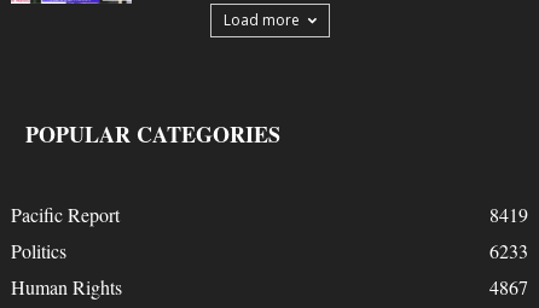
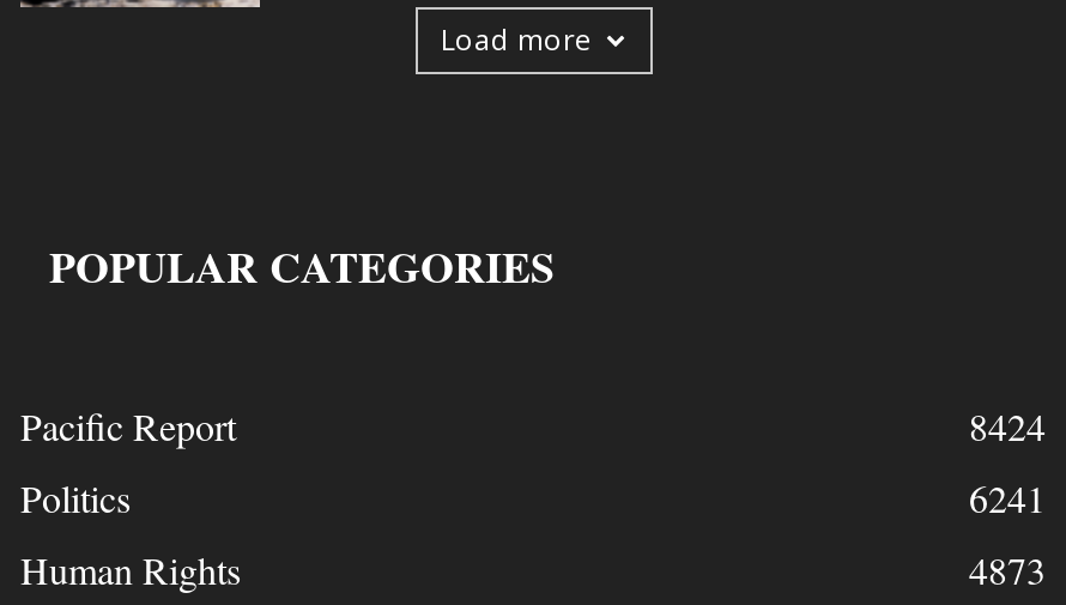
[489,202,528,227] 8419 -> [969,401,1046,451] 8424
[489,238,528,264] 6233 -> [969,473,1046,523] 6241
[489,275,528,300] 4867 -> [969,545,1046,595] 4873

